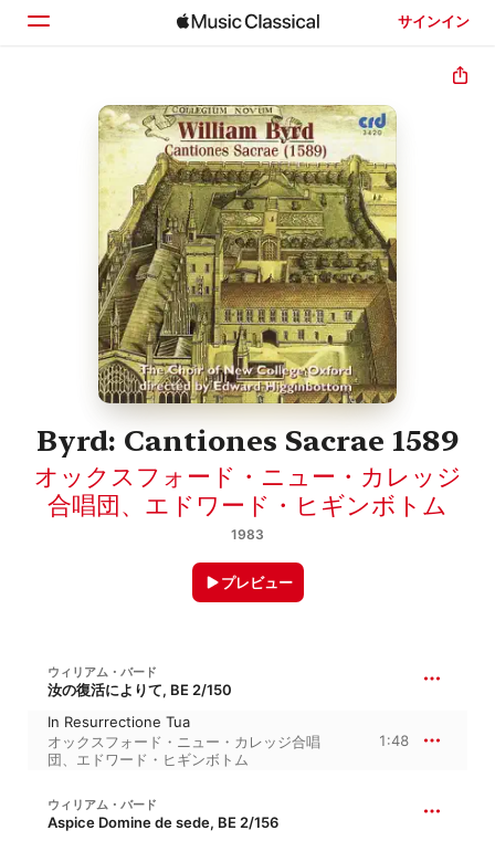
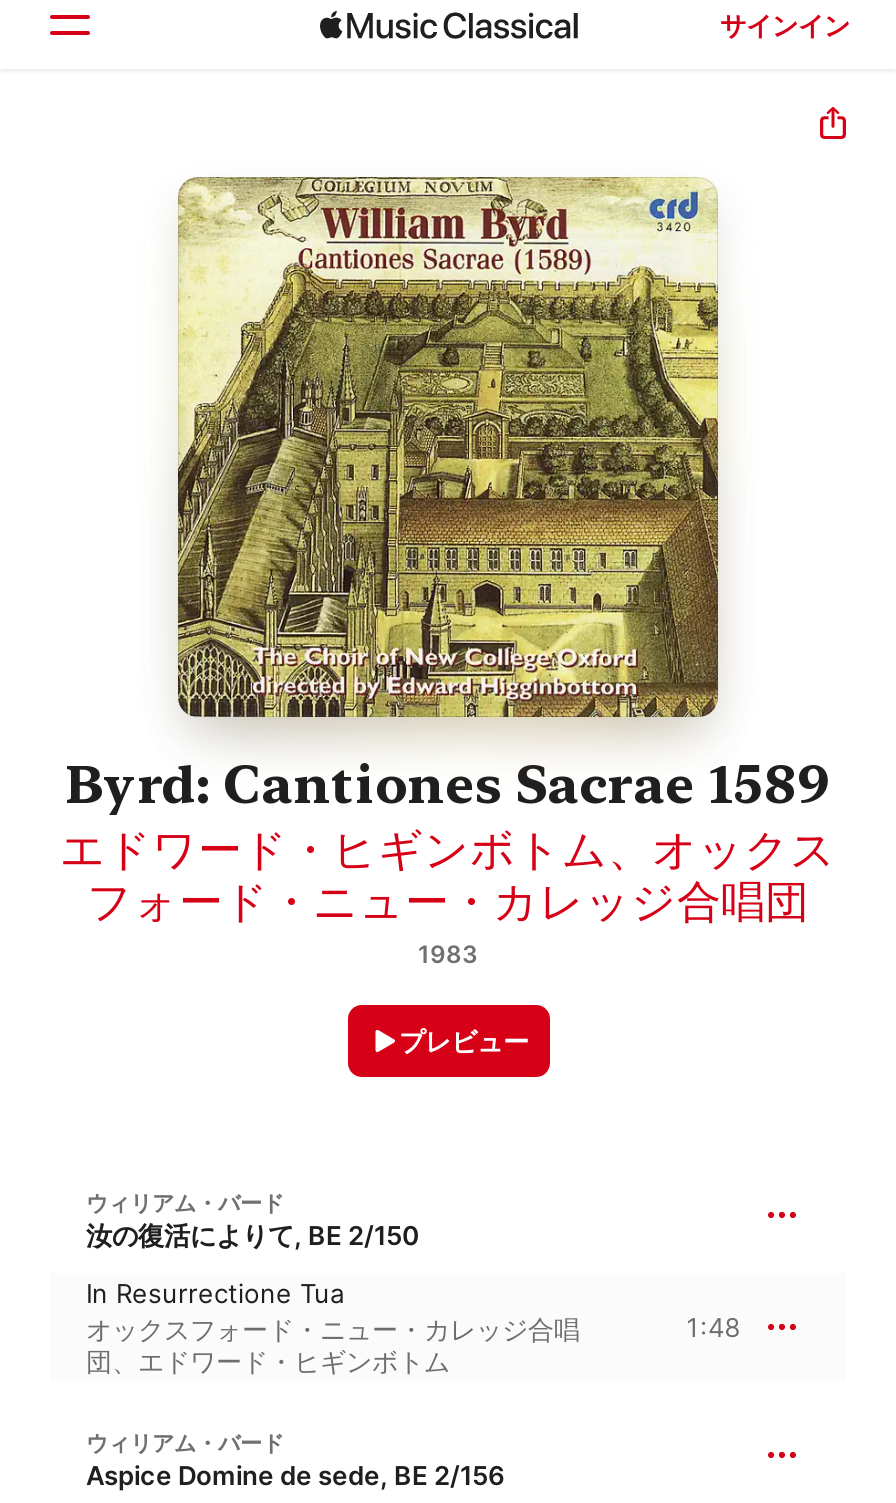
[34,462,461,520] オックスフォード・ニュー・カレッジ | 合唱団、エドワード・ヒギンボトム -> [60,824,836,928] エドワード・ヒギンボトム、オックス | フォード・ニュー・カレッジ合唱団

